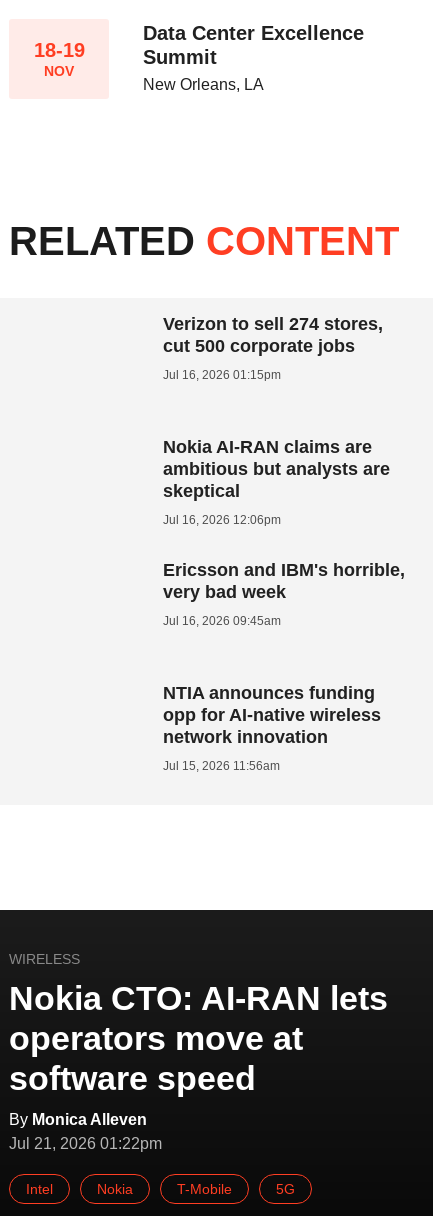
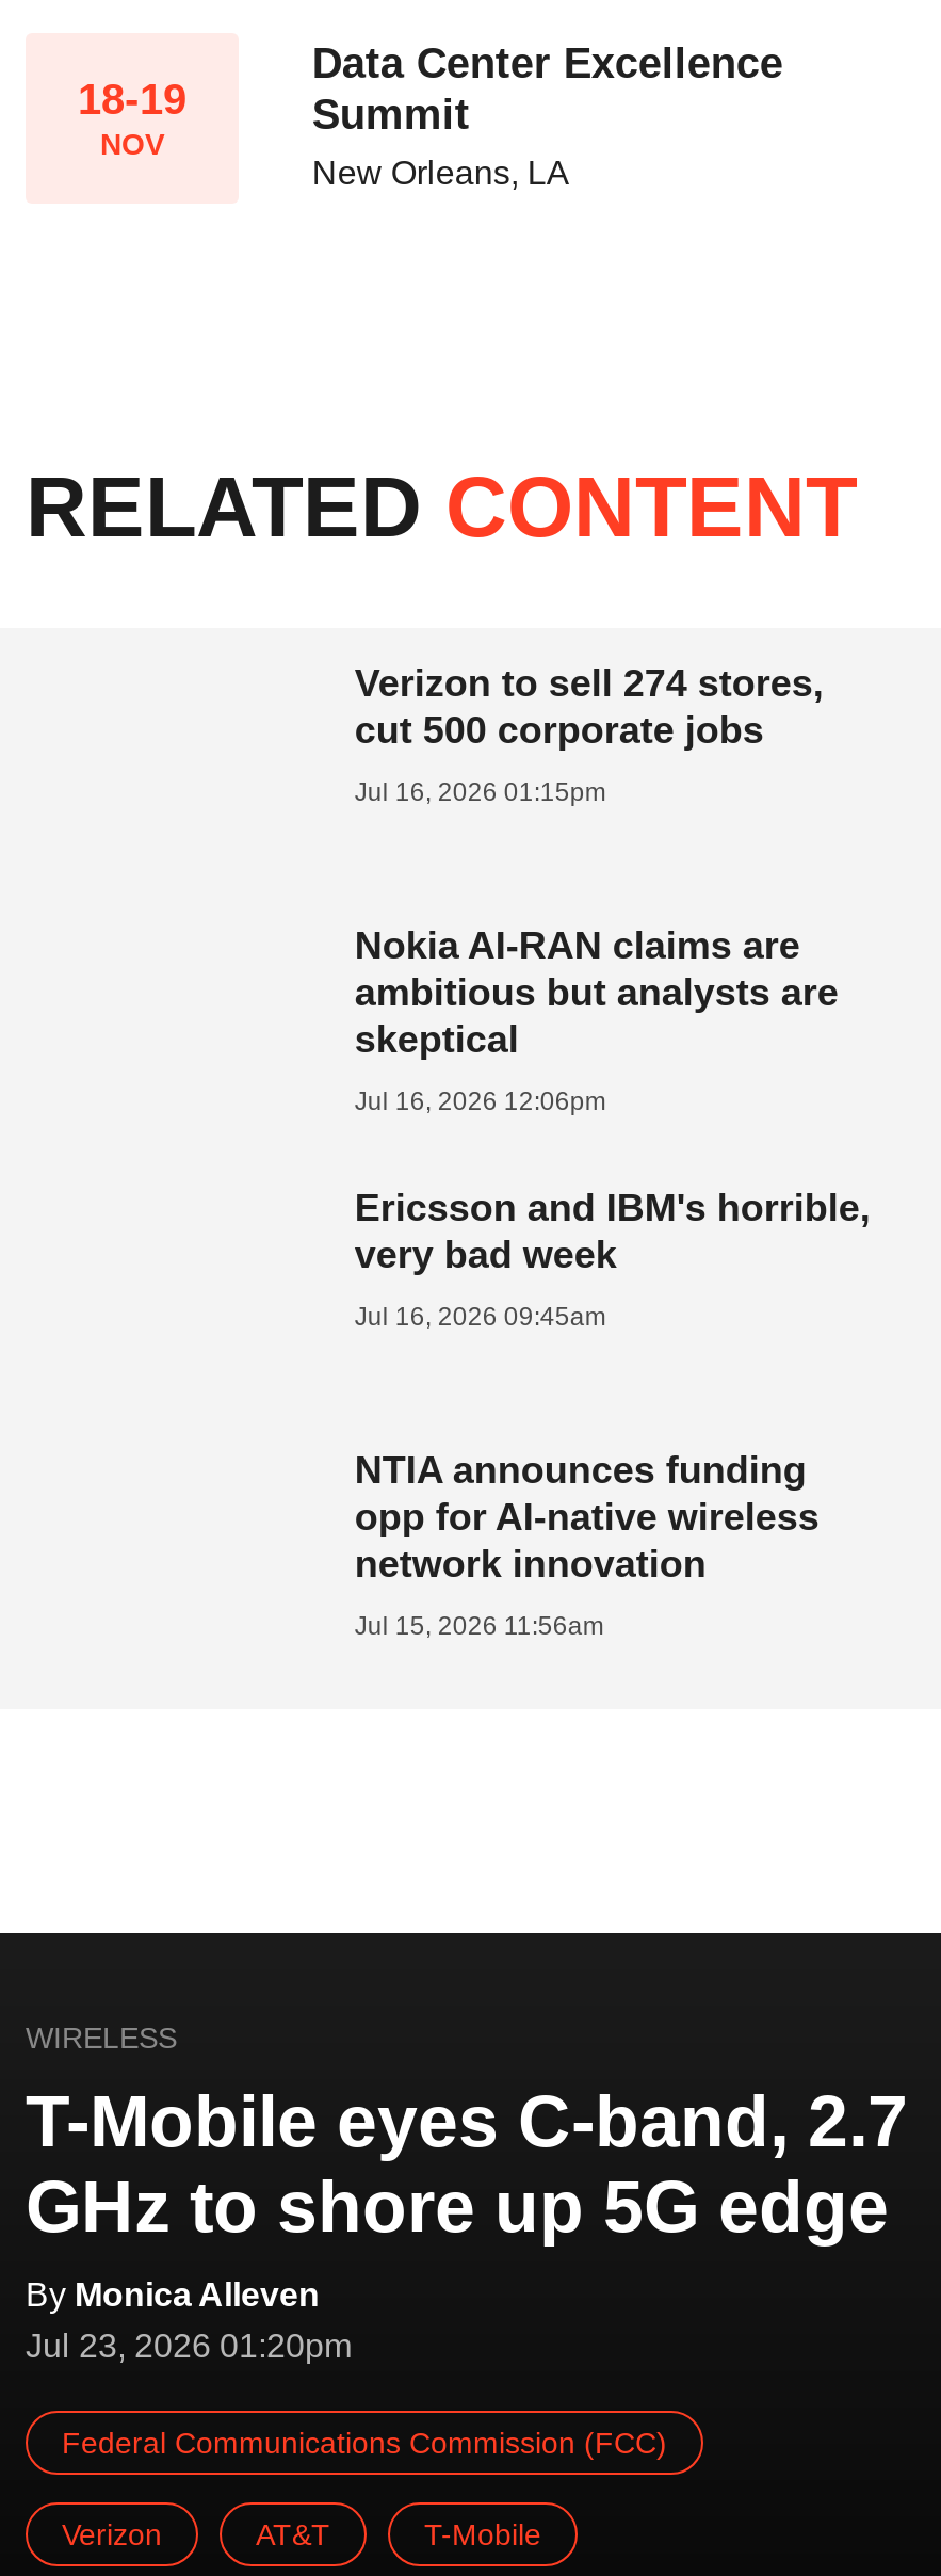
[9,979,388,1097] Nokia CTO: AI-RAN lets | operators move at | software speed -> [26,2080,908,2246] T-Mobile eyes C-band, 2.7 | GHz to shore up 5G edge
moved [9,1111,147,1128] -> [26,2276,320,2312]: By Monica Alleven
[9,1135,162,1197] Jul 21, 2026 01:22pm | Intel | Nokia -> [26,2327,667,2551] Jul 23, 2026 01:20pm | Federal Communications Commission (FCC) | Verizon | AT&T
[276,1181,295,1197] 5G -> none

